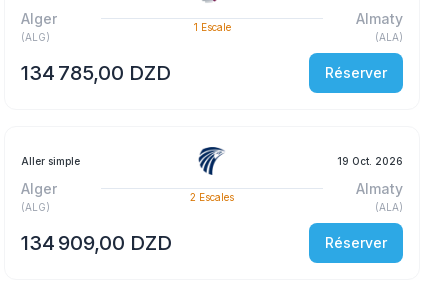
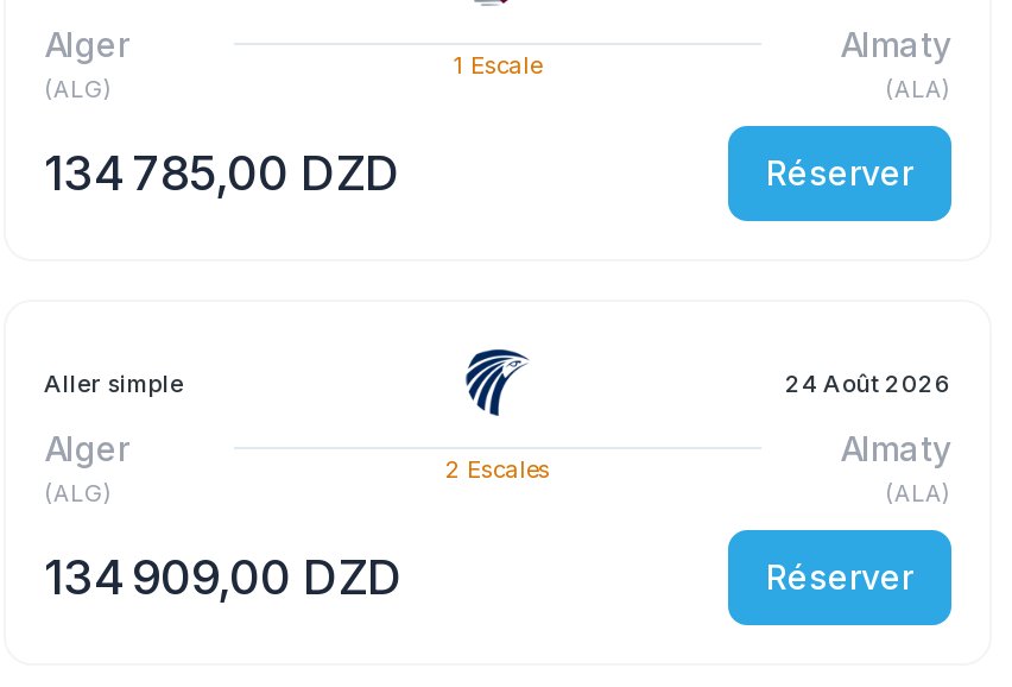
[337,155,403,167] 19 Oct. 2026 -> [785,368,951,397] 24 Août 2026

